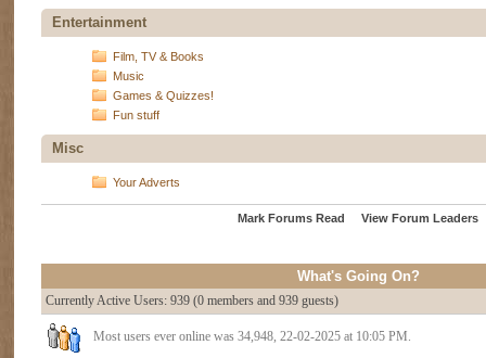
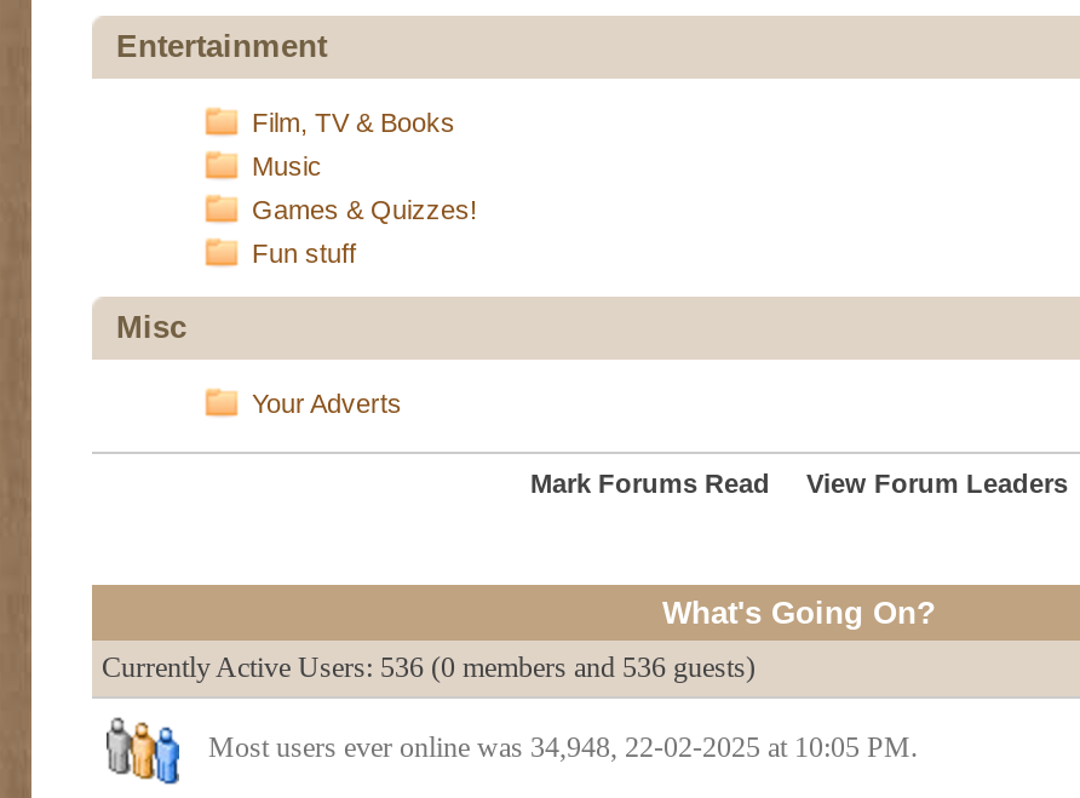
[46,293,338,308] Currently Active Users: 939 (0 members and 939 guests) -> [102,650,756,684] Currently Active Users: 536 (0 members and 536 guests)

